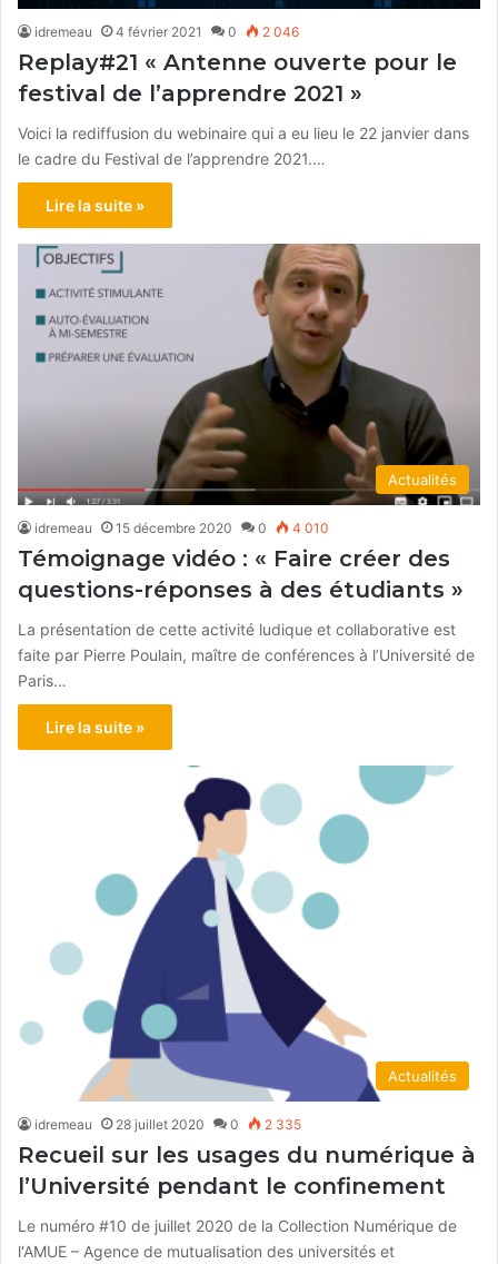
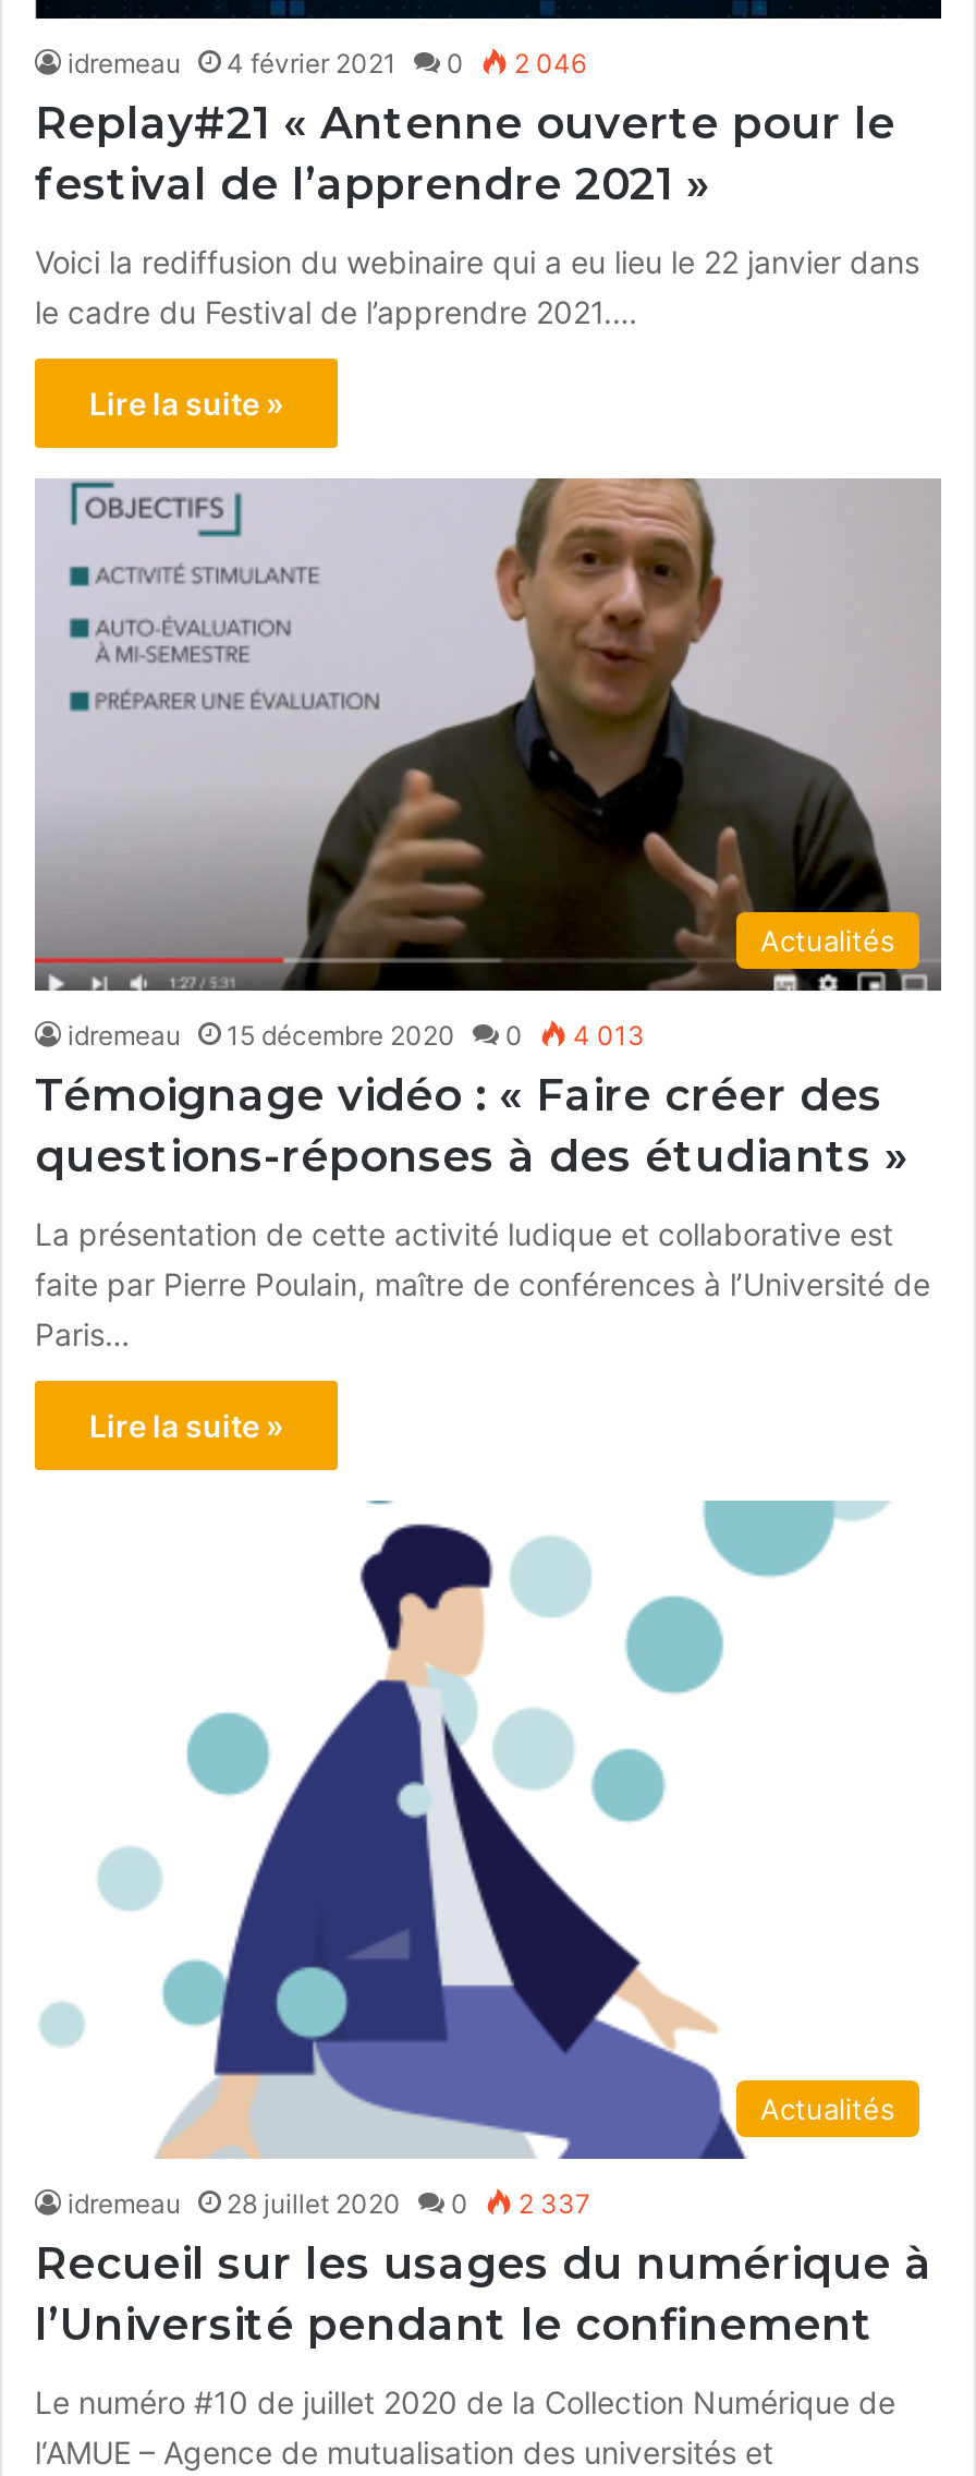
[34,520,329,536] idremeau 15 décembre 2020 0 4 010 -> [68,1018,645,1050] idremeau 15 décembre 2020 0 4 013
[34,1116,301,1133] idremeau 28 juillet 2020 0 2 335 -> [68,2186,590,2219] idremeau 28 juillet 2020 0 2 337

